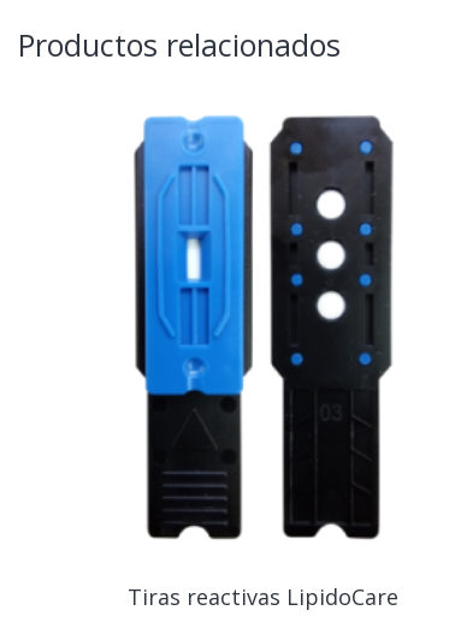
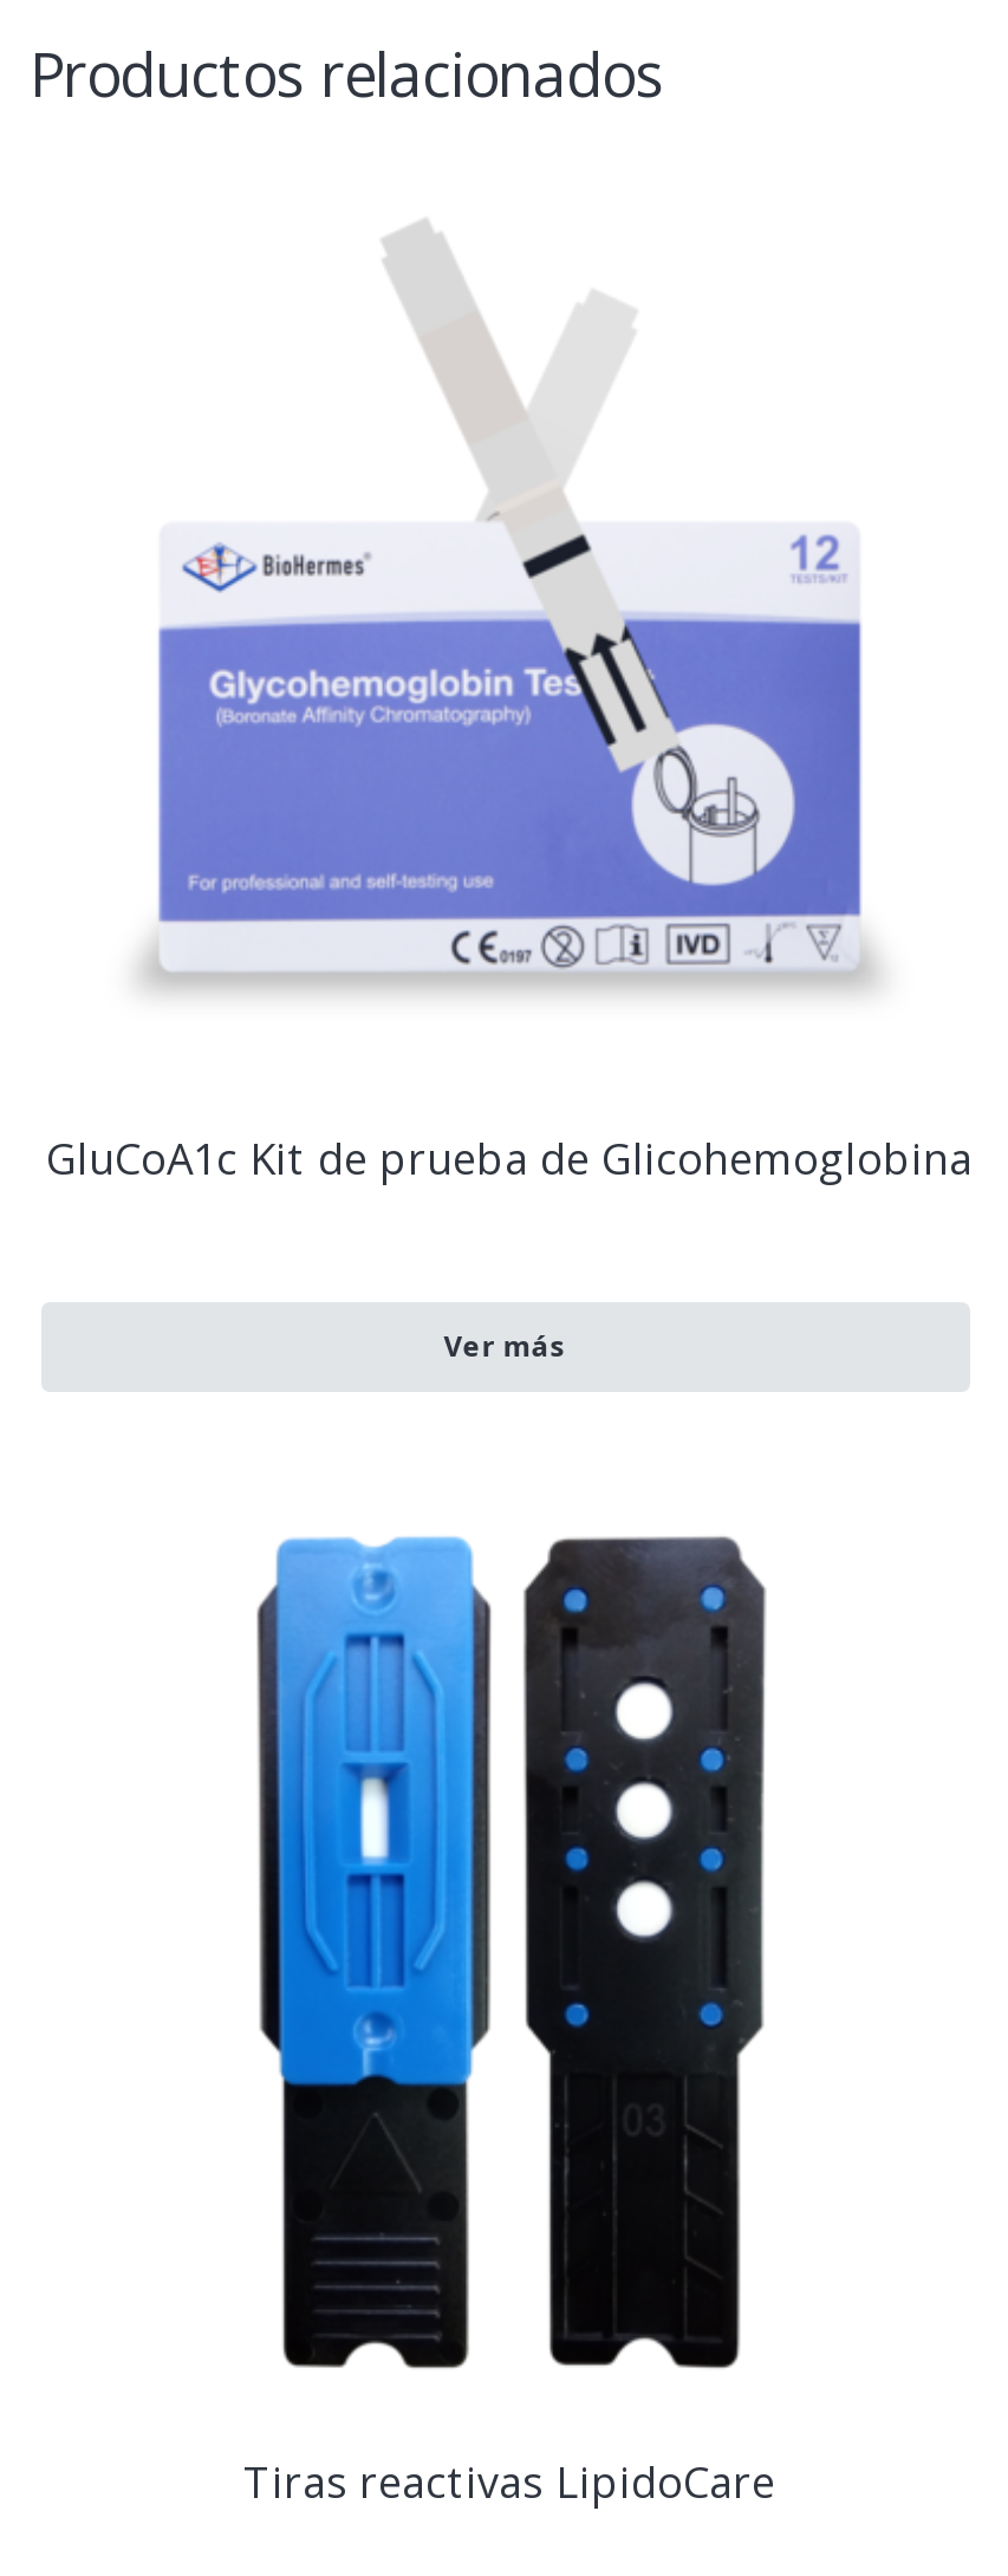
none -> [46,1130,973,1367] GluCoA1c Kit de prueba de Glicohemoglobina | Ver más
none -> [141,222,878,993] [image]

